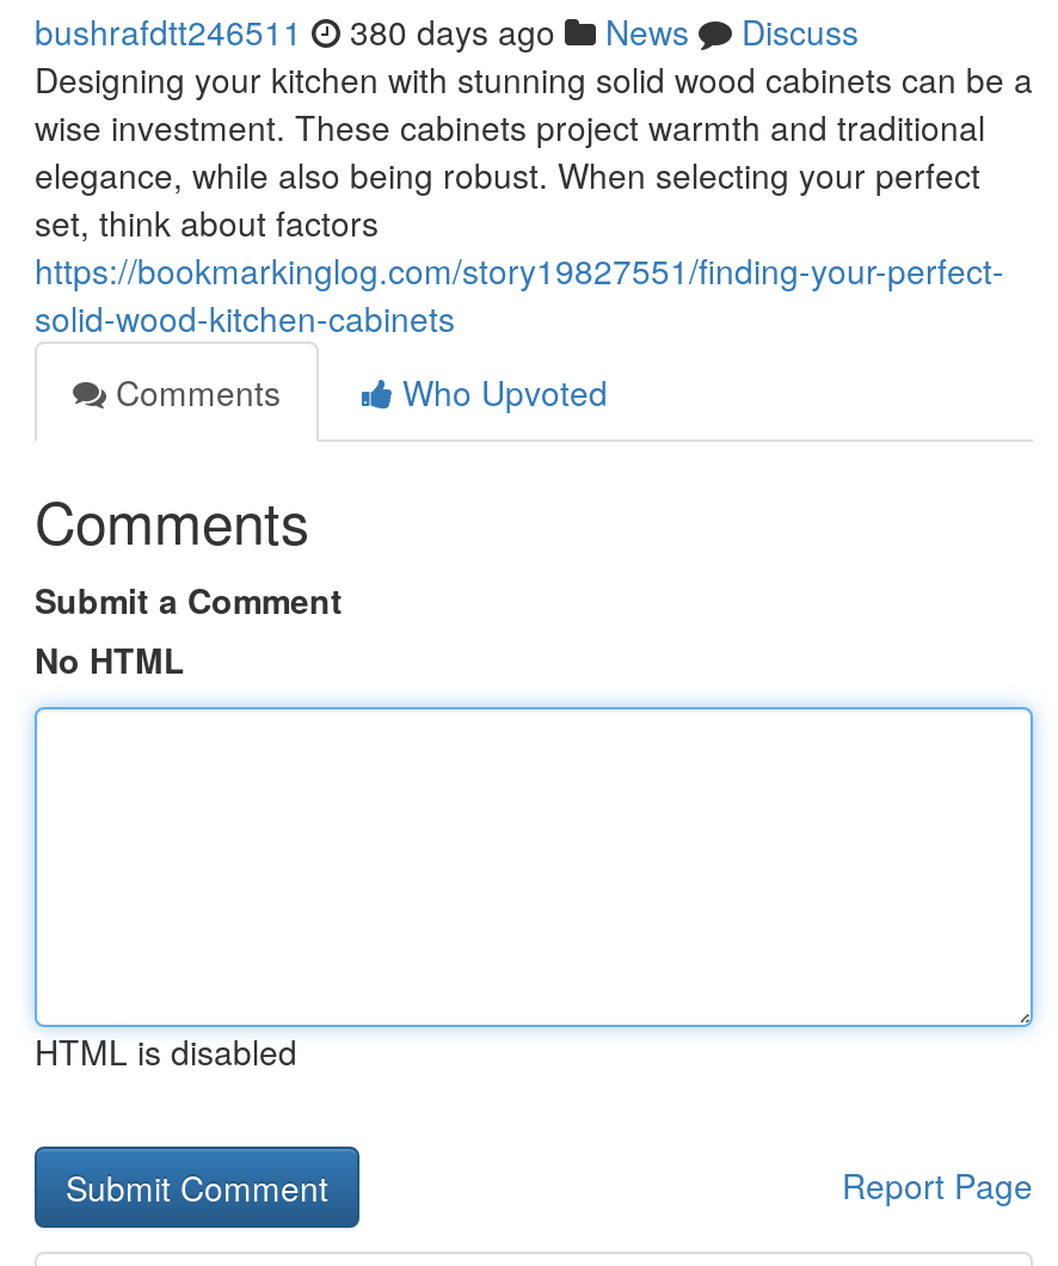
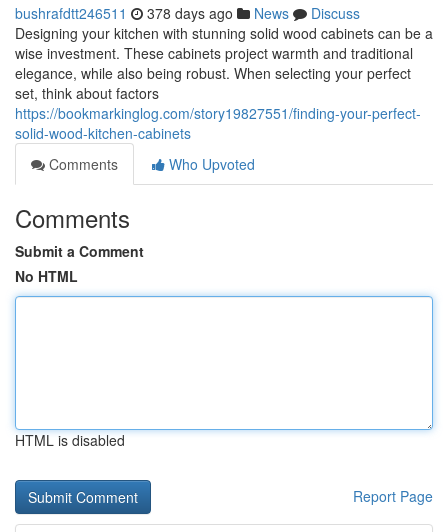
[35,7,859,55] bushrafdtt246511 380 days ago News Discuss -> [15,3,360,23] bushrafdtt246511 378 days ago News Discuss

